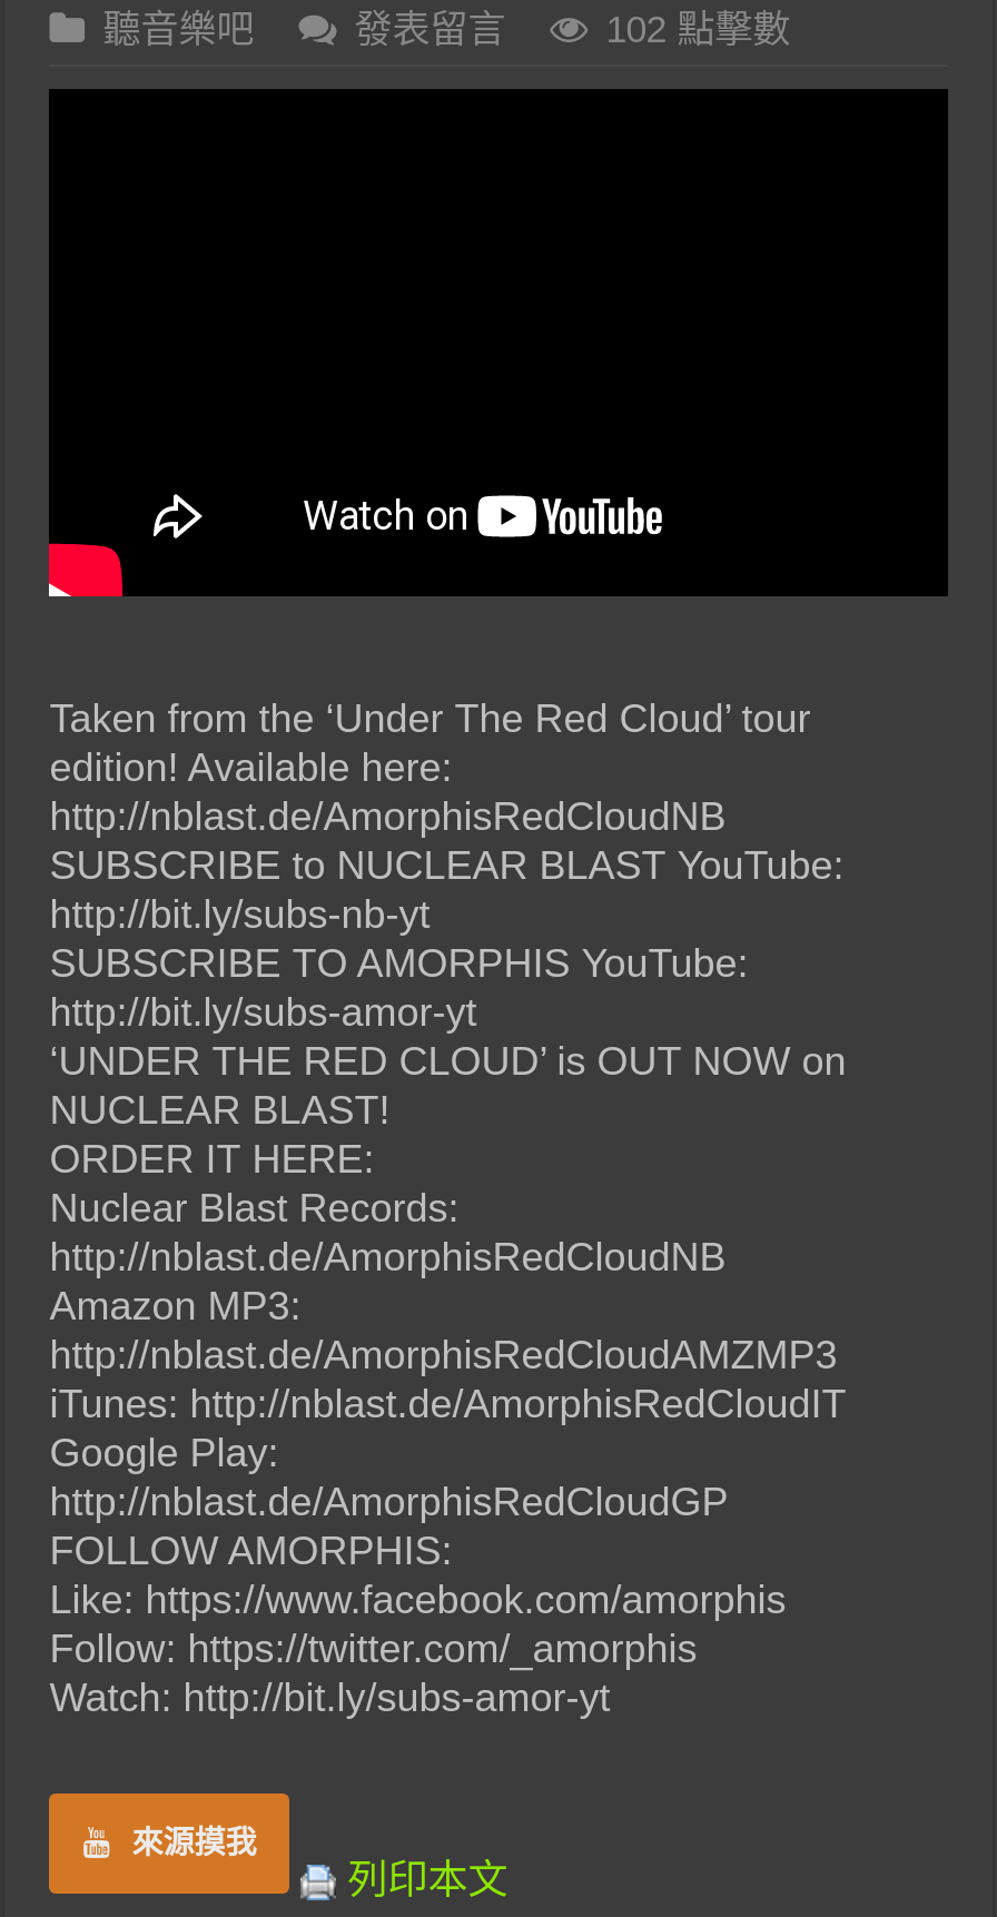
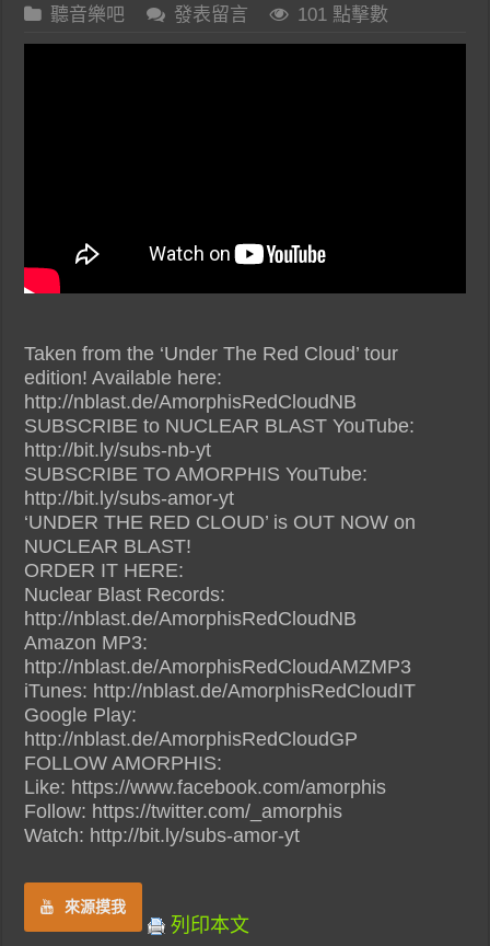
[606,8,790,50] 102 點擊數 -> [298,4,388,25] 101 點擊數

